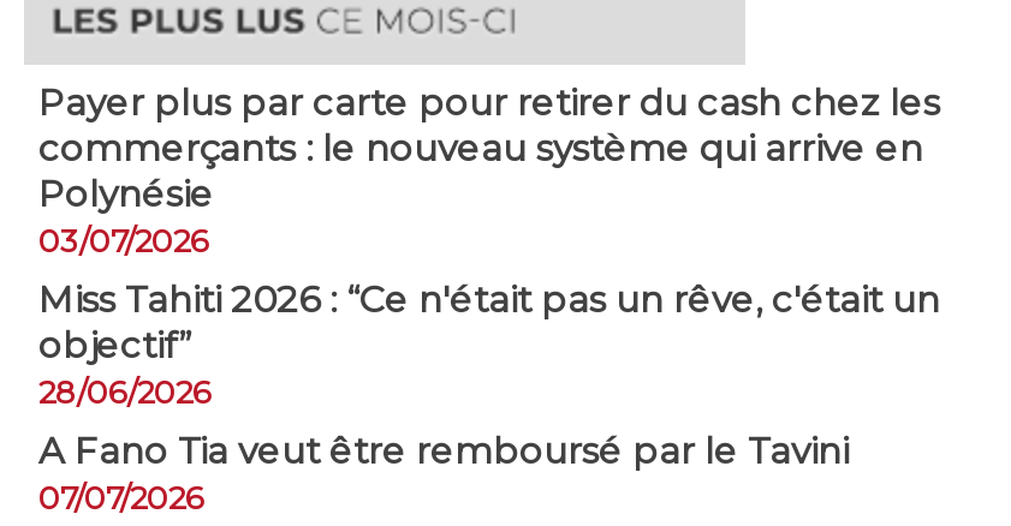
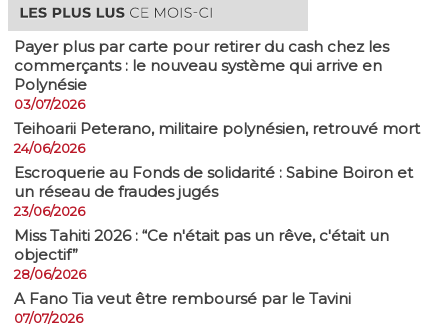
none -> [14,119,420,219] Teihoarii Peterano, militaire polynésien, retrouvé mort | 24/06/2026 | Escroquerie au Fonds de solidarité : Sabine Boiron et | un réseau de fraudes jugés | 23/06/2026

